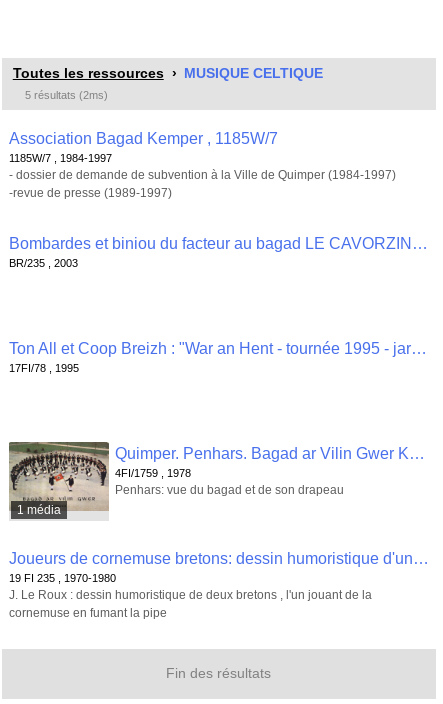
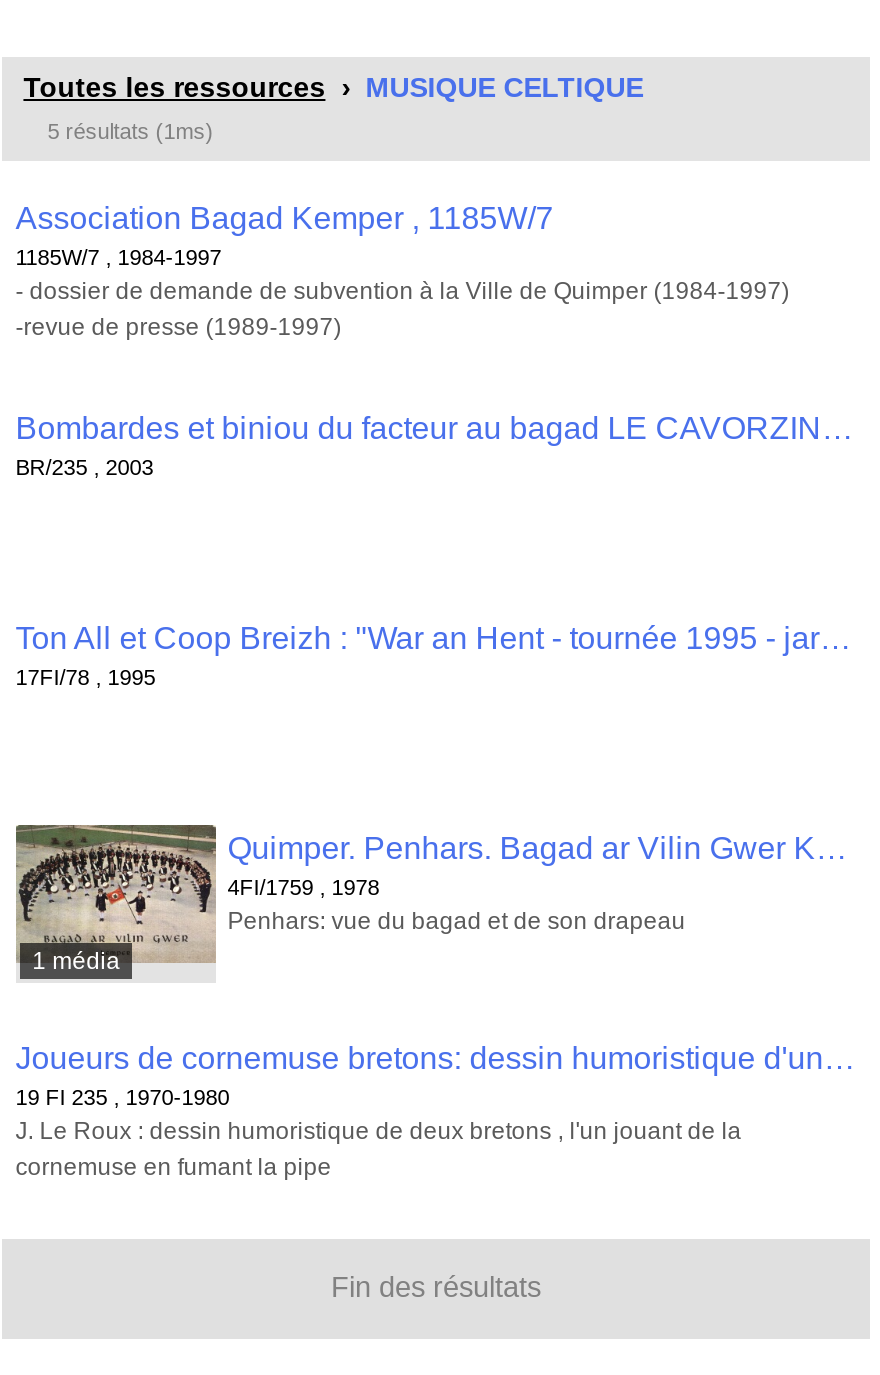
[25,89,108,101] 5 résultats (2ms) -> [47,119,213,143] 5 résultats (1ms)

